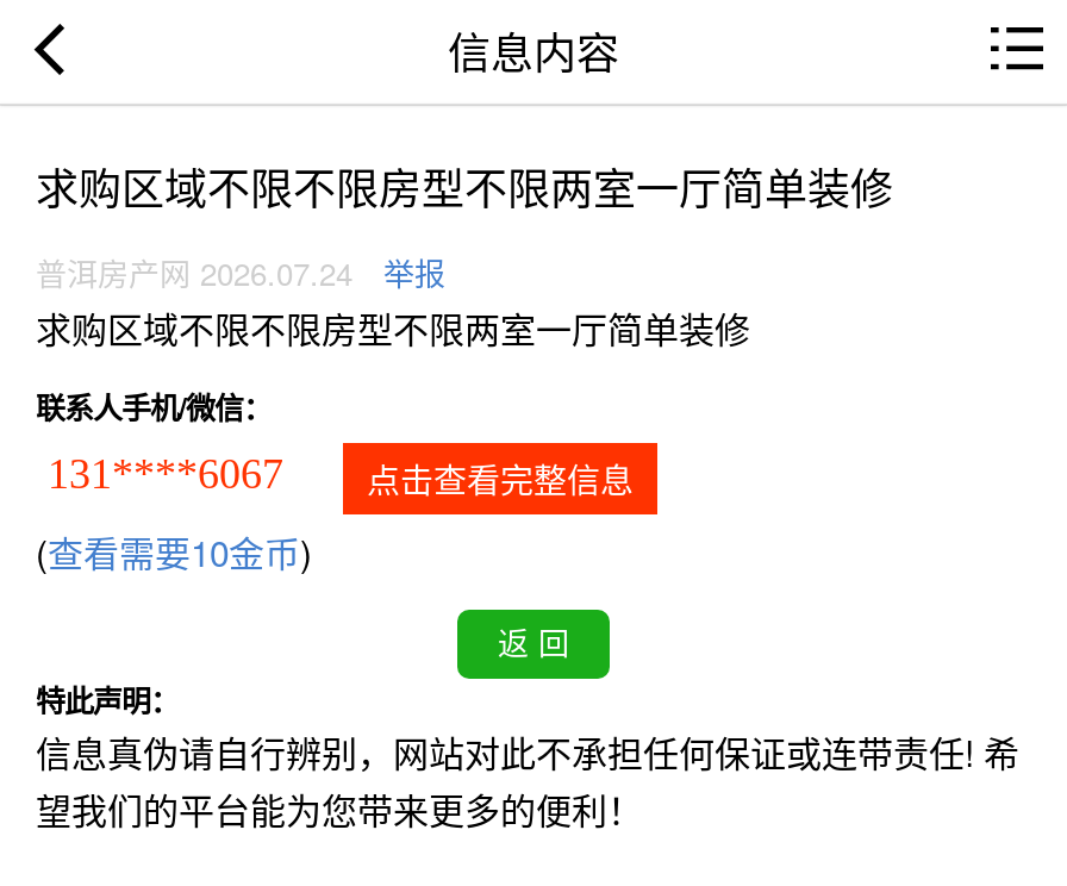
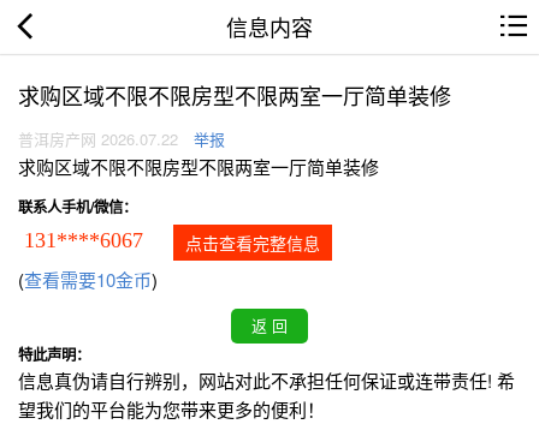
[36,251,445,296] 普洱房产网 2026.07.24 举报 -> [18,128,225,150] 普洱房产网 2026.07.22 举报

